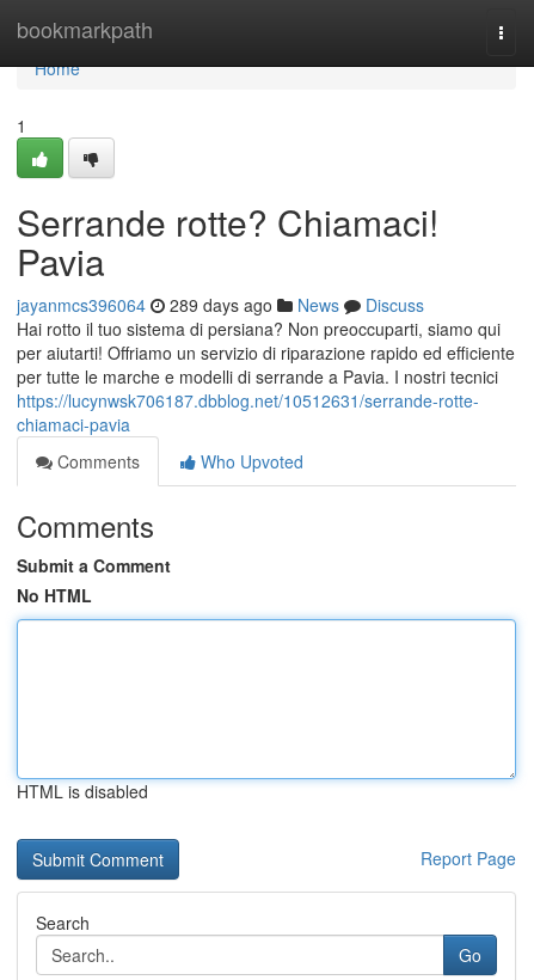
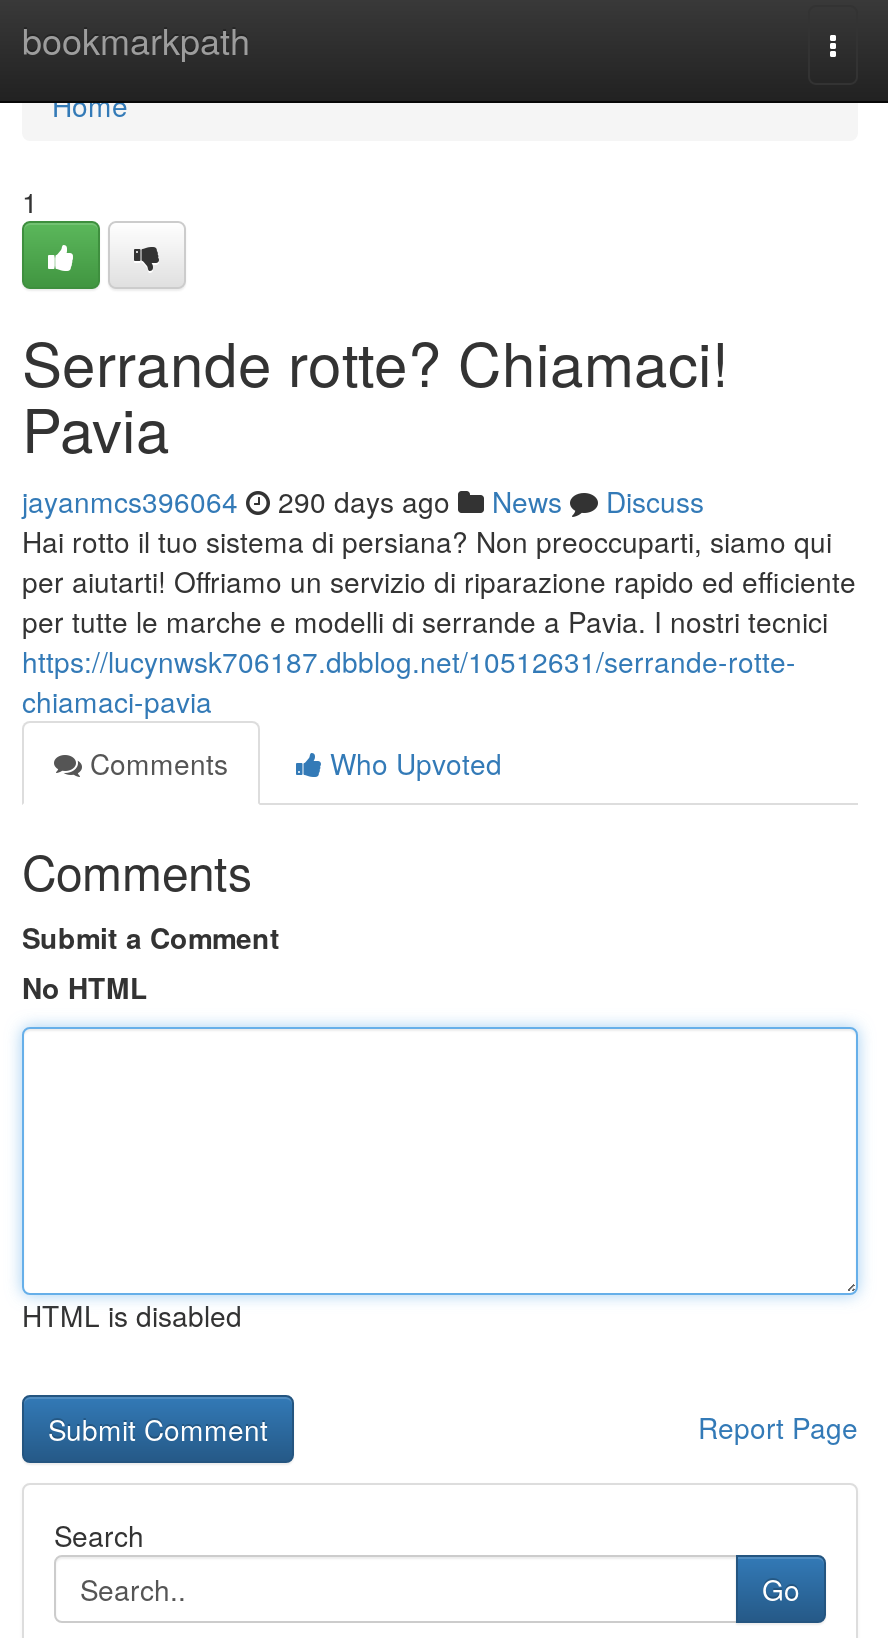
[17,293,424,317] jayanmcs396064 289 days ago News Discuss -> [22,481,704,521] jayanmcs396064 290 days ago News Discuss

